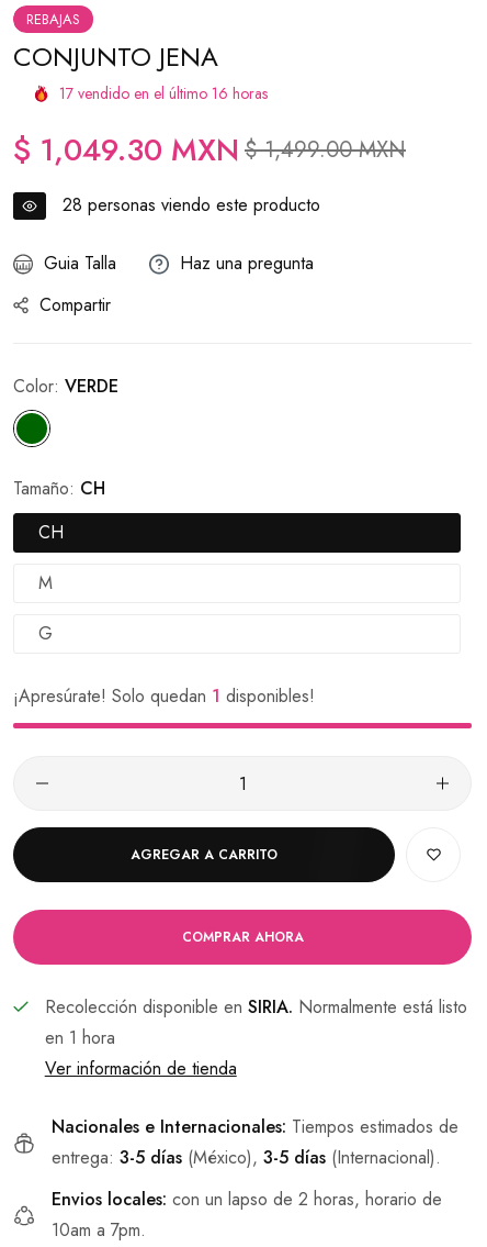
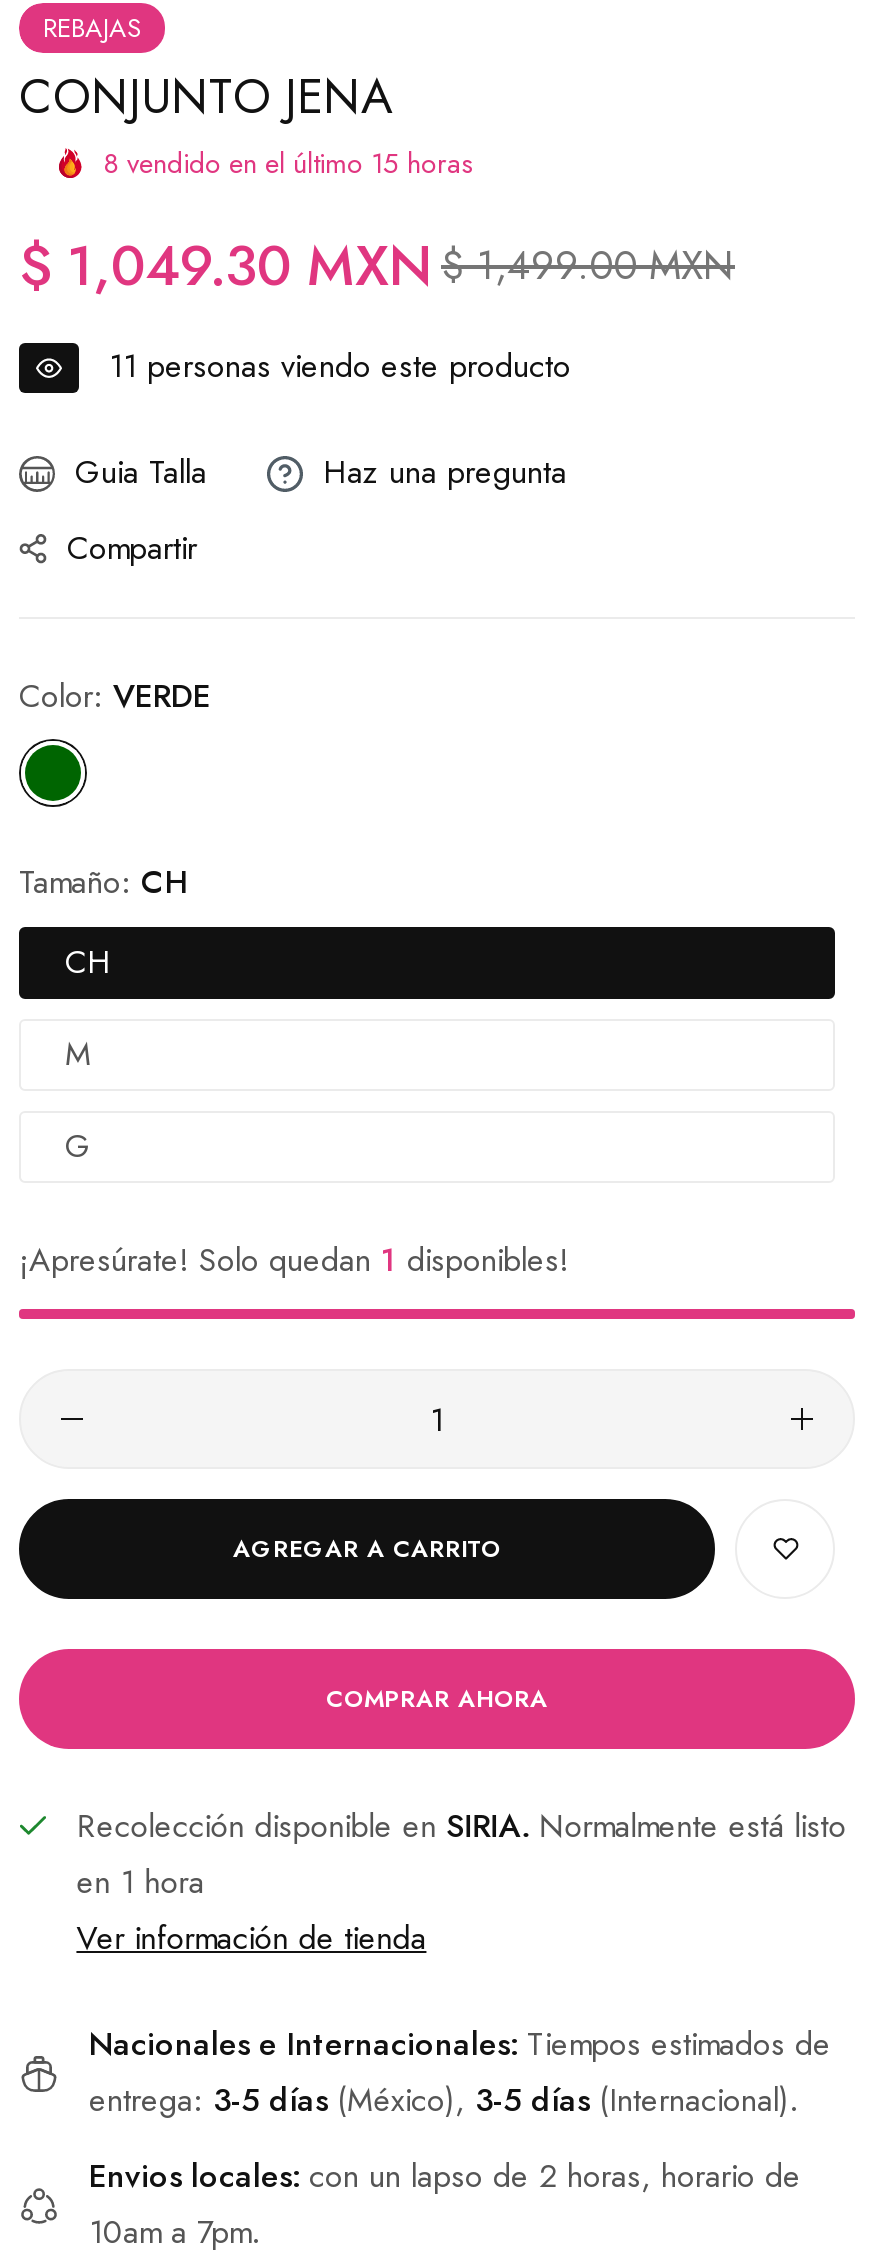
[59,82,268,104] 17 vendido en el último 16 horas -> [103,143,471,183] 8 vendido en el último 15 horas
[63,192,320,218] 28 personas viendo este producto -> [109,343,571,389] 11 personas viendo este producto

